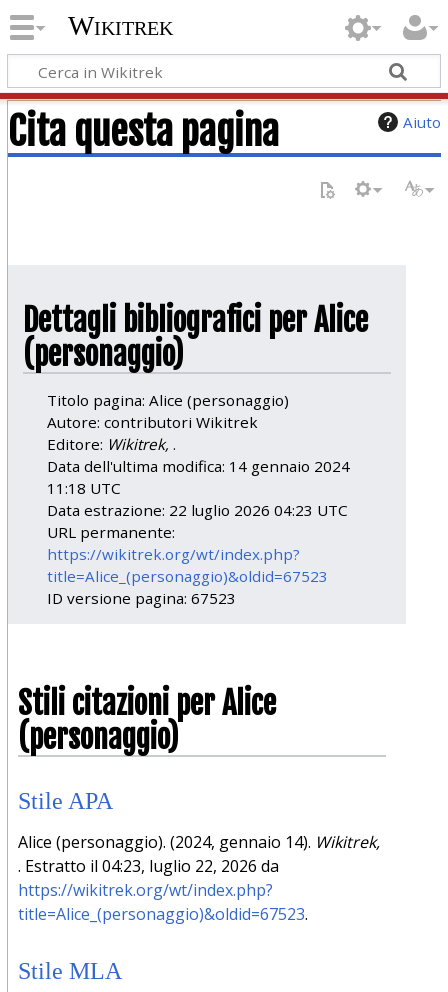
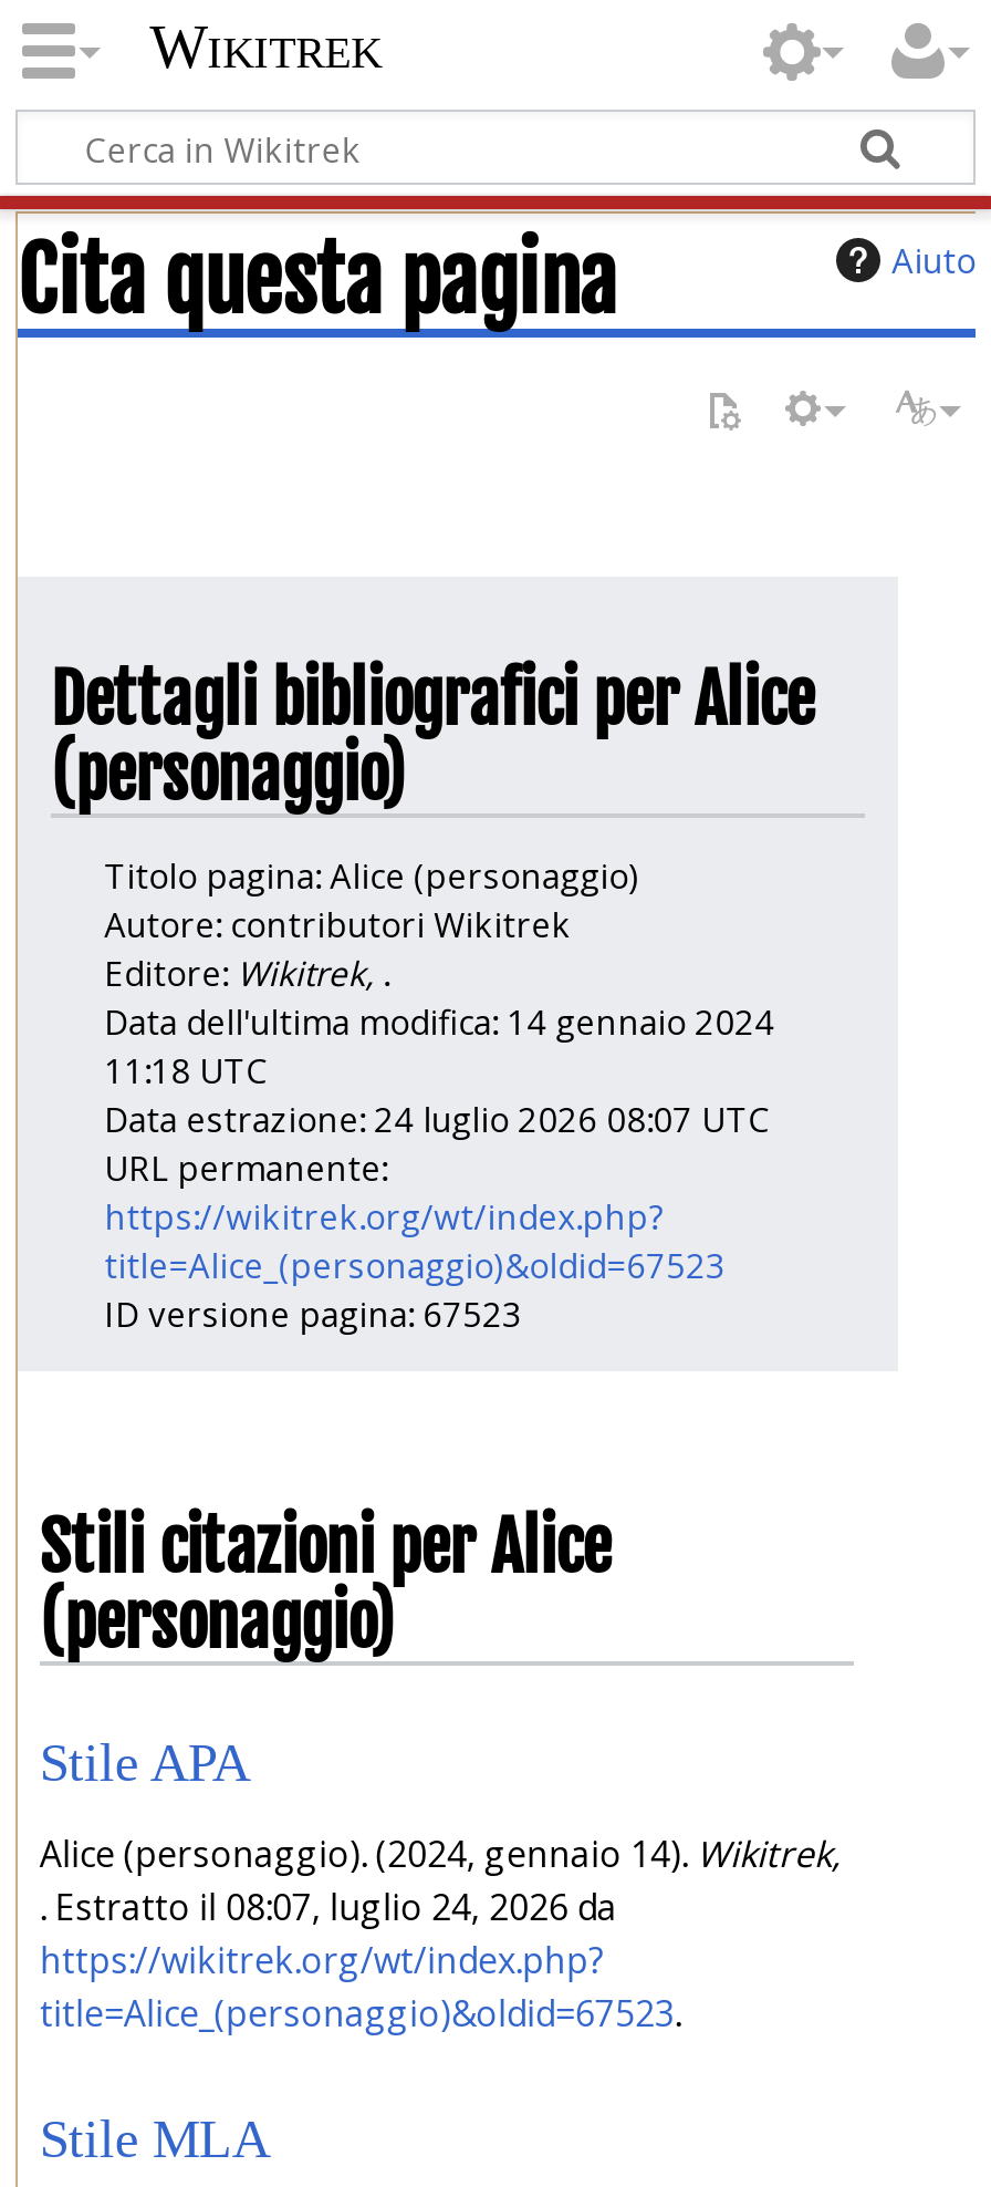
[47,500,348,520] Data estrazione: 22 luglio 2026 04:23 UTC -> [104,1096,770,1140] Data estrazione: 24 luglio 2026 08:07 UTC
[18,855,279,877] . Estratto il 04:23, luglio 22, 2026 da -> [39,1883,617,1932] . Estratto il 08:07, luglio 24, 2026 da

